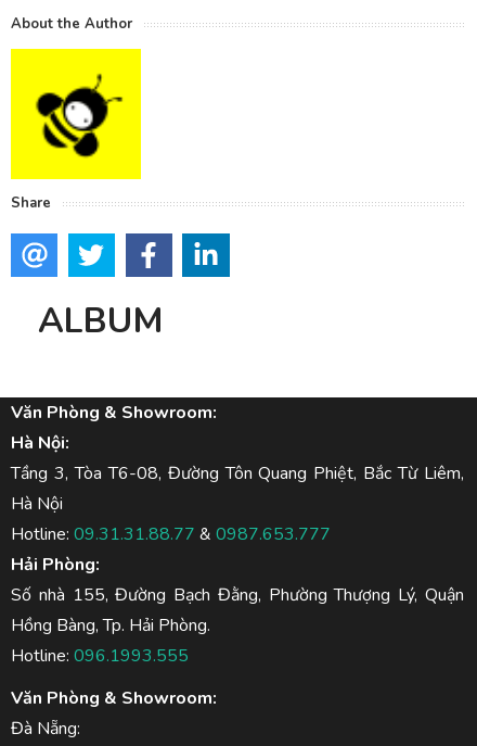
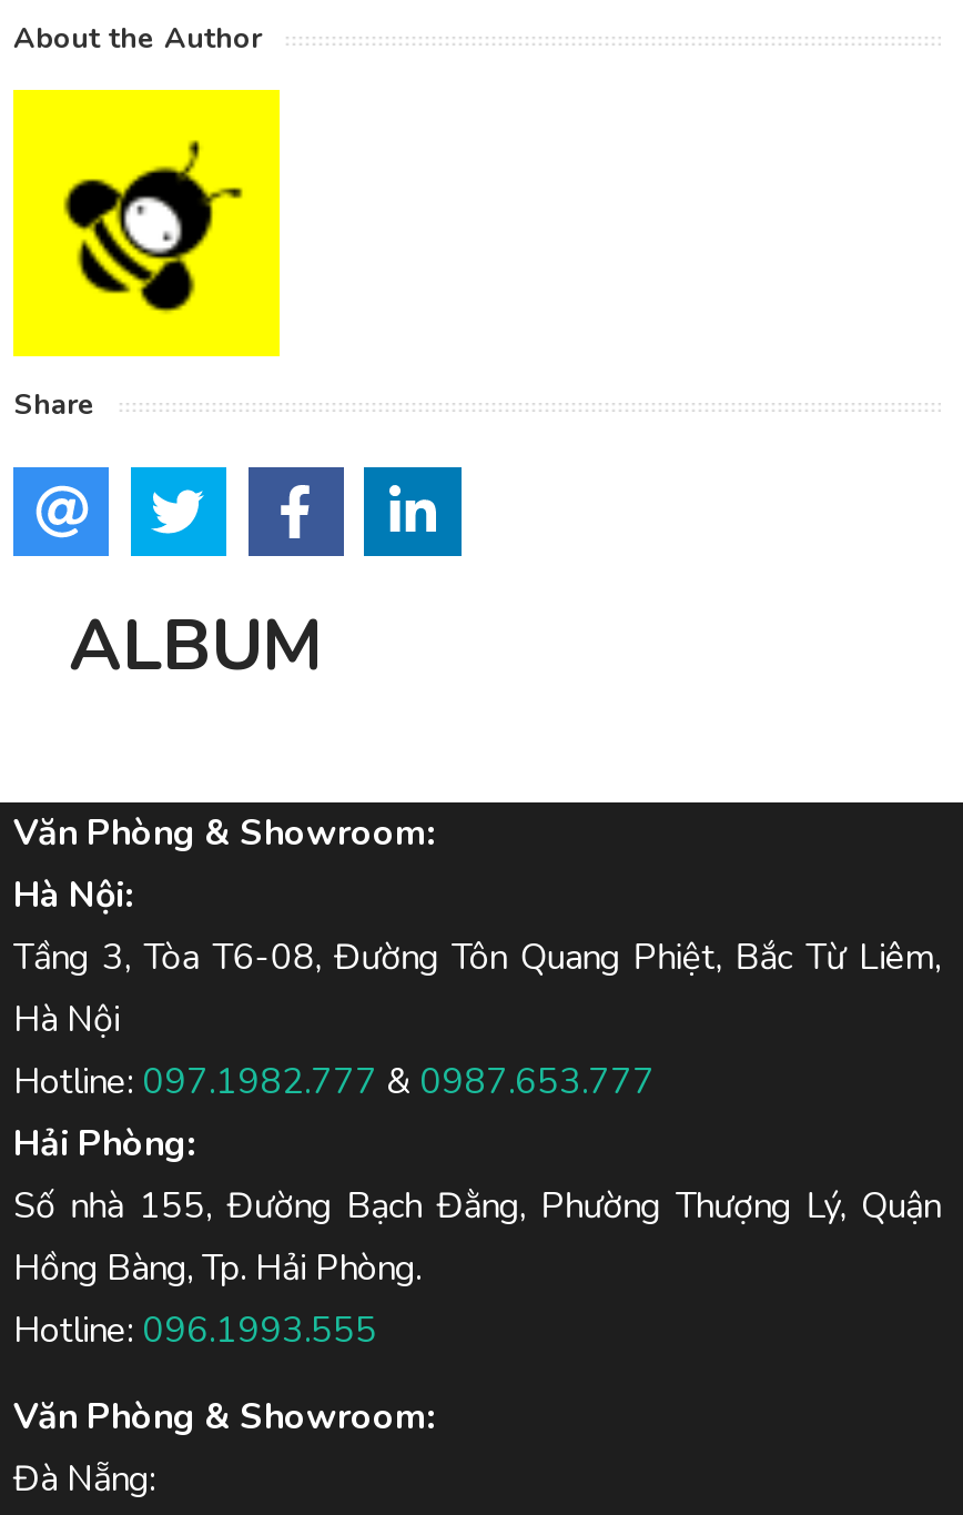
[11,523,331,547] Hotline: 09.31.31.88.77 & 0987.653.777 -> [13,1059,655,1108] Hotline: 097.1982.777 & 0987.653.777

